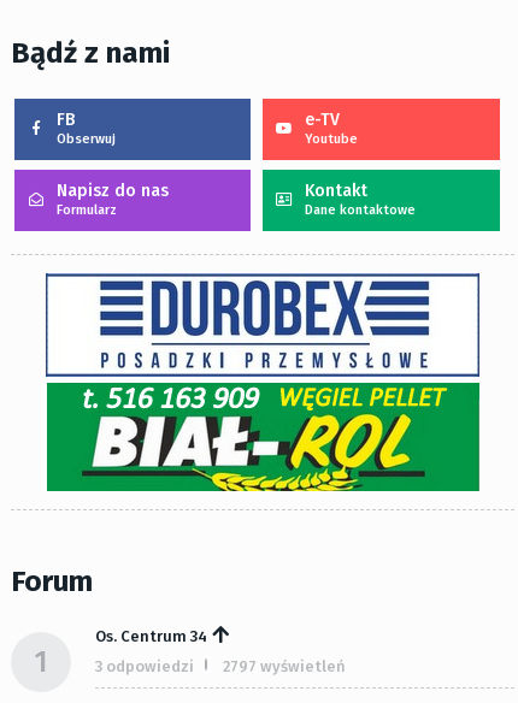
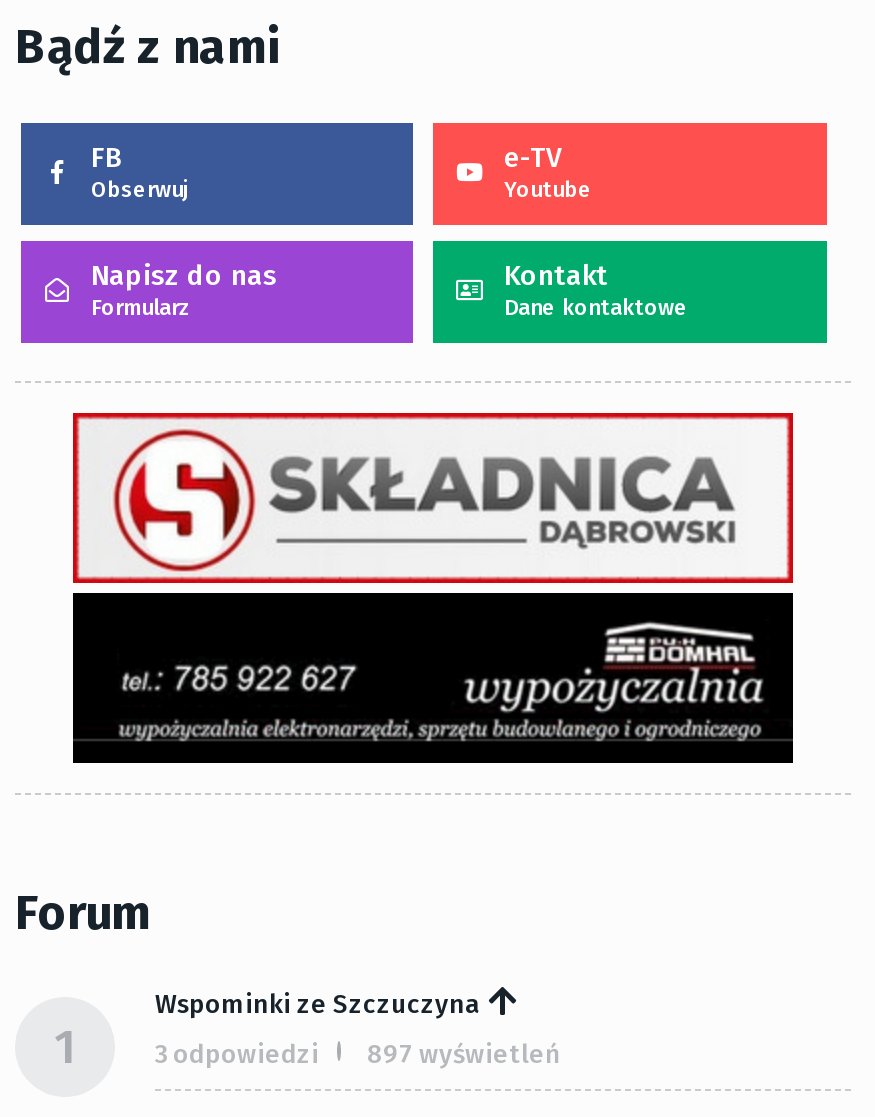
[45,272,481,492] [image] -> [71,411,795,765] [image]
[95,627,207,645] Os. Centrum 34 -> [155,988,481,1018] Wspominki ze Szczuczyna
[95,657,346,675] 3 odpowiedzi 2797 wyświetleń -> [155,1038,561,1068] 3 odpowiedzi 897 wyświetleń

